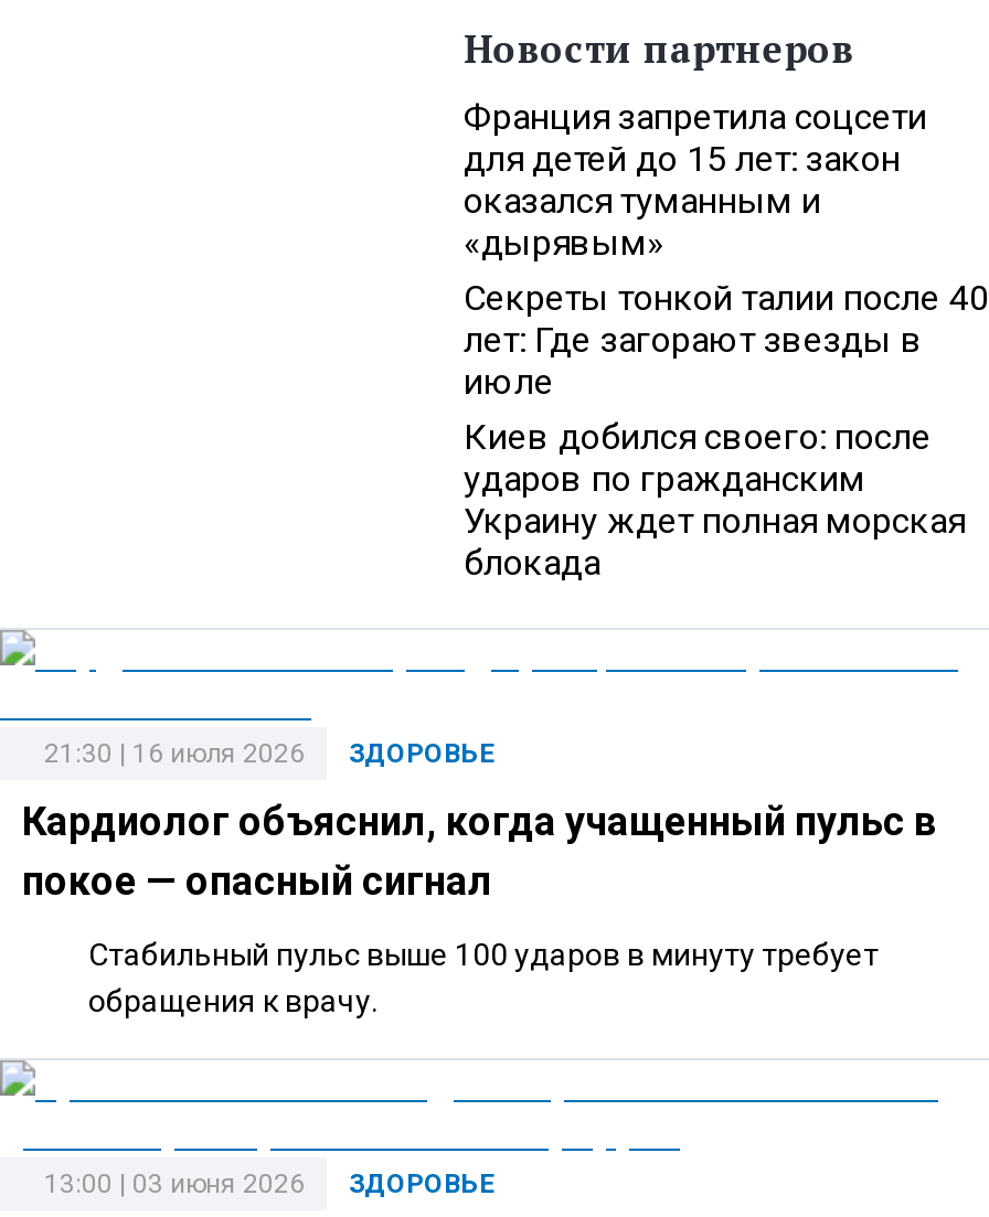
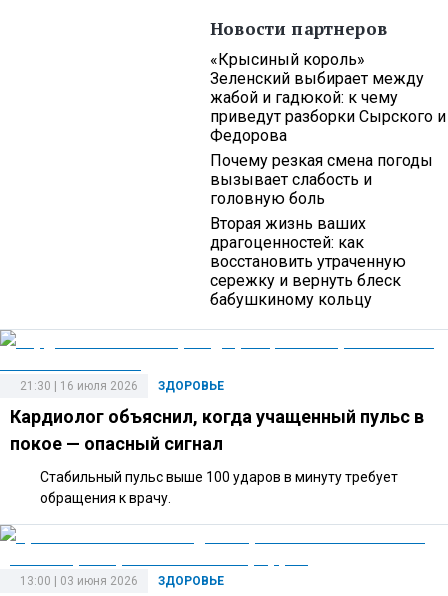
[464,96,989,584] Франция запретила соцсети | для детей до 15 лет: закон | оказался туманным и | «дырявым» | Секреты тонкой талии после 40 | лет: Где загорают звезды в | июле | Киев добился своего: после | ударов по гражданским | Украину ждет полная морская | блокада -> [210,50,446,309] «Крысиный король» | Зеленский выбирает между | жабой и гадюкой: к чему | приведут разборки Сырского и | Федорова | Почему резкая смена погоды | вызывает слабость и | головную боль | Вторая жизнь ваших | драгоценностей: как | восстановить утраченную | сережку и вернуть блеск | бабушкиному кольцу

